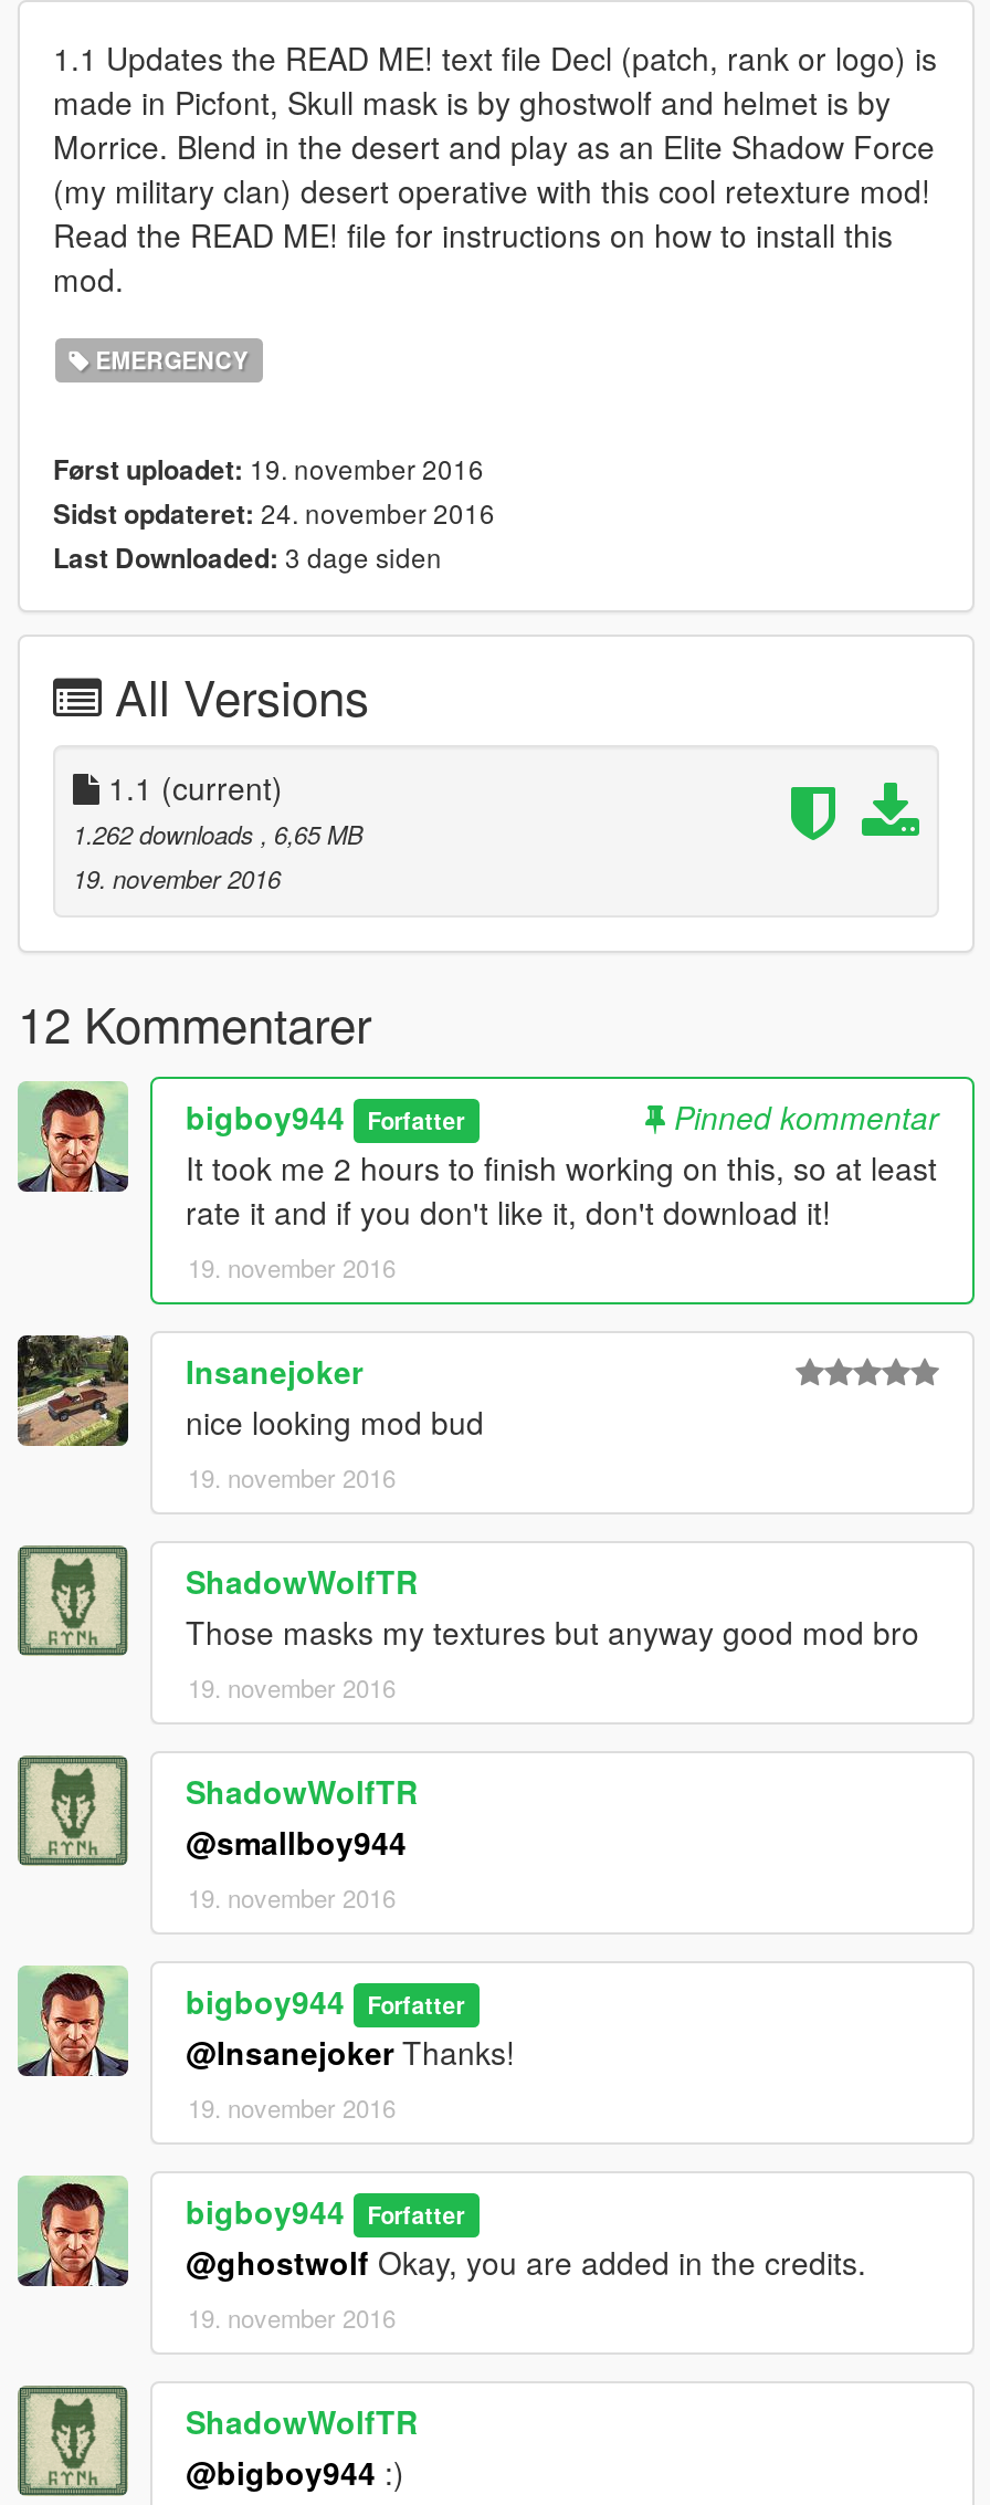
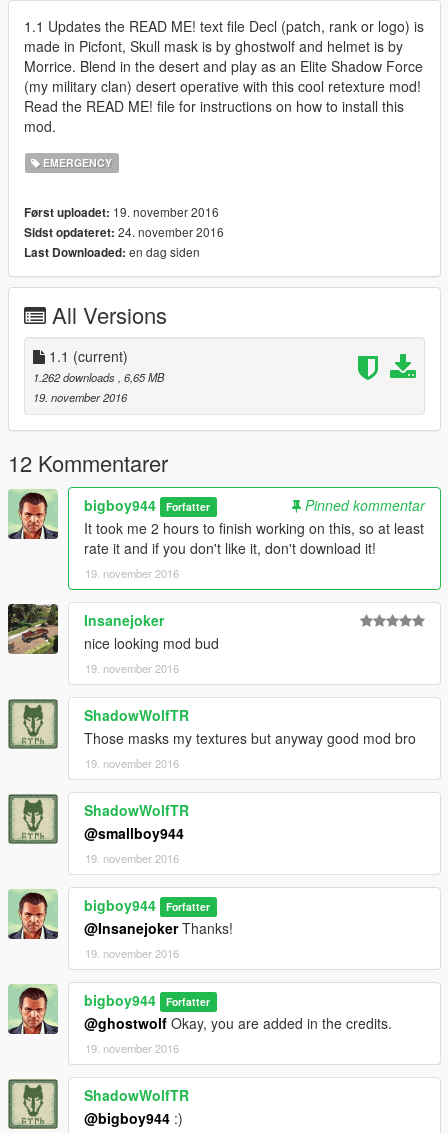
[53,537,442,577] Last Downloaded: 3 dage siden -> [24,243,200,261] Last Downloaded: en dag siden

